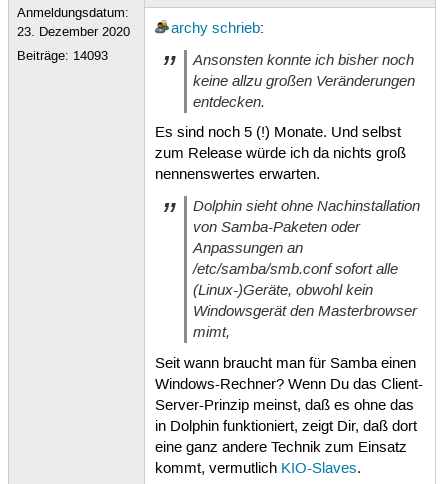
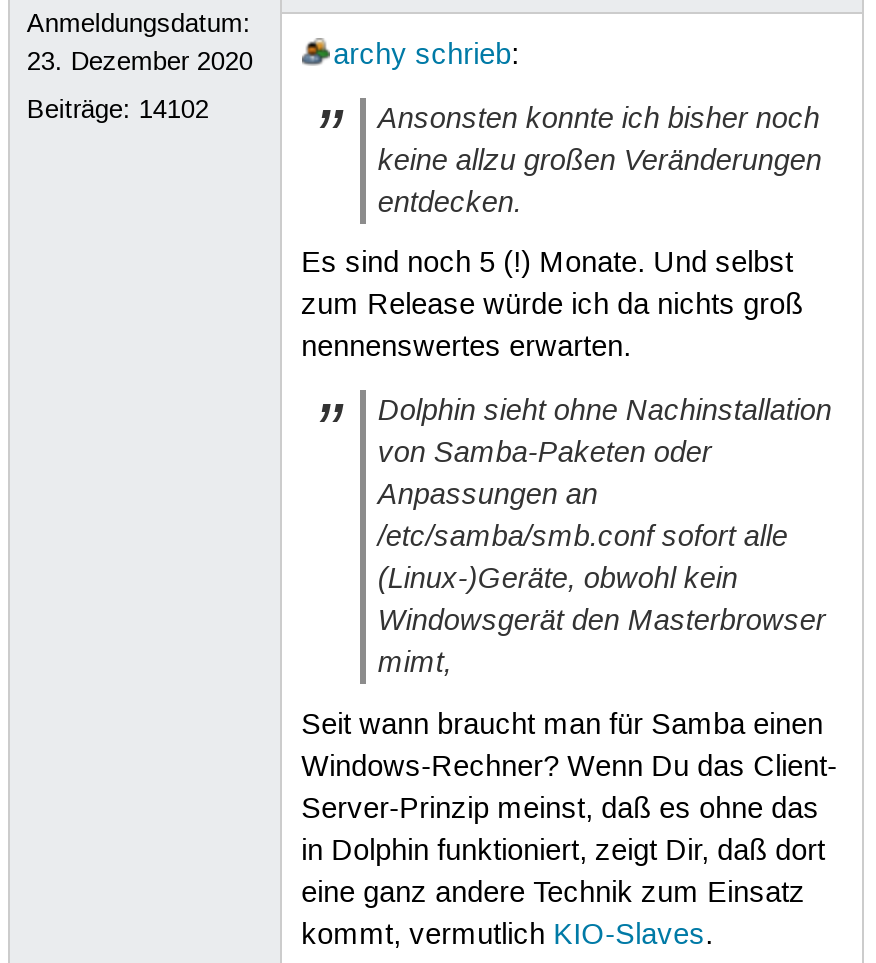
[17,48,108,64] Beiträge: 14093 -> [27,94,209,126] Beiträge: 14102

